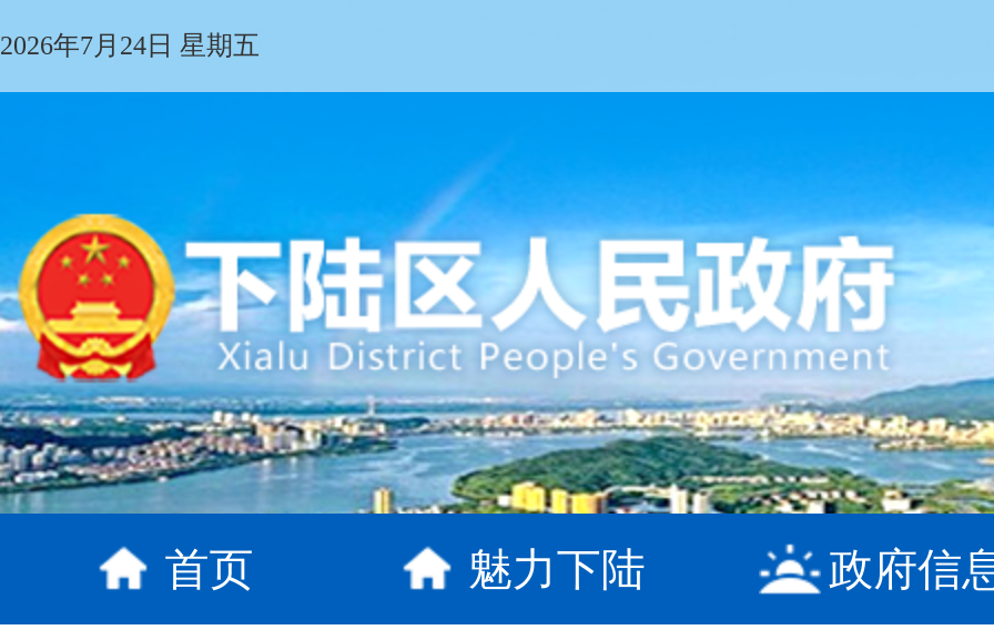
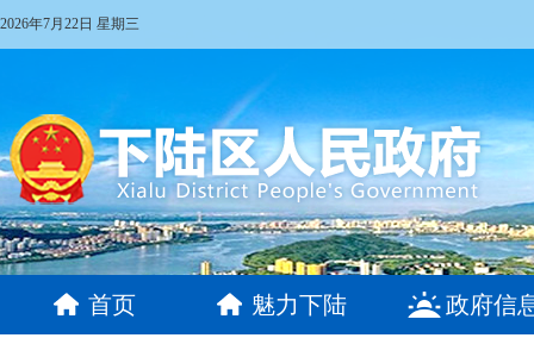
[0,30,260,61] 2026年7月24日 星期五 -> [0,15,139,32] 2026年7月22日 星期三

